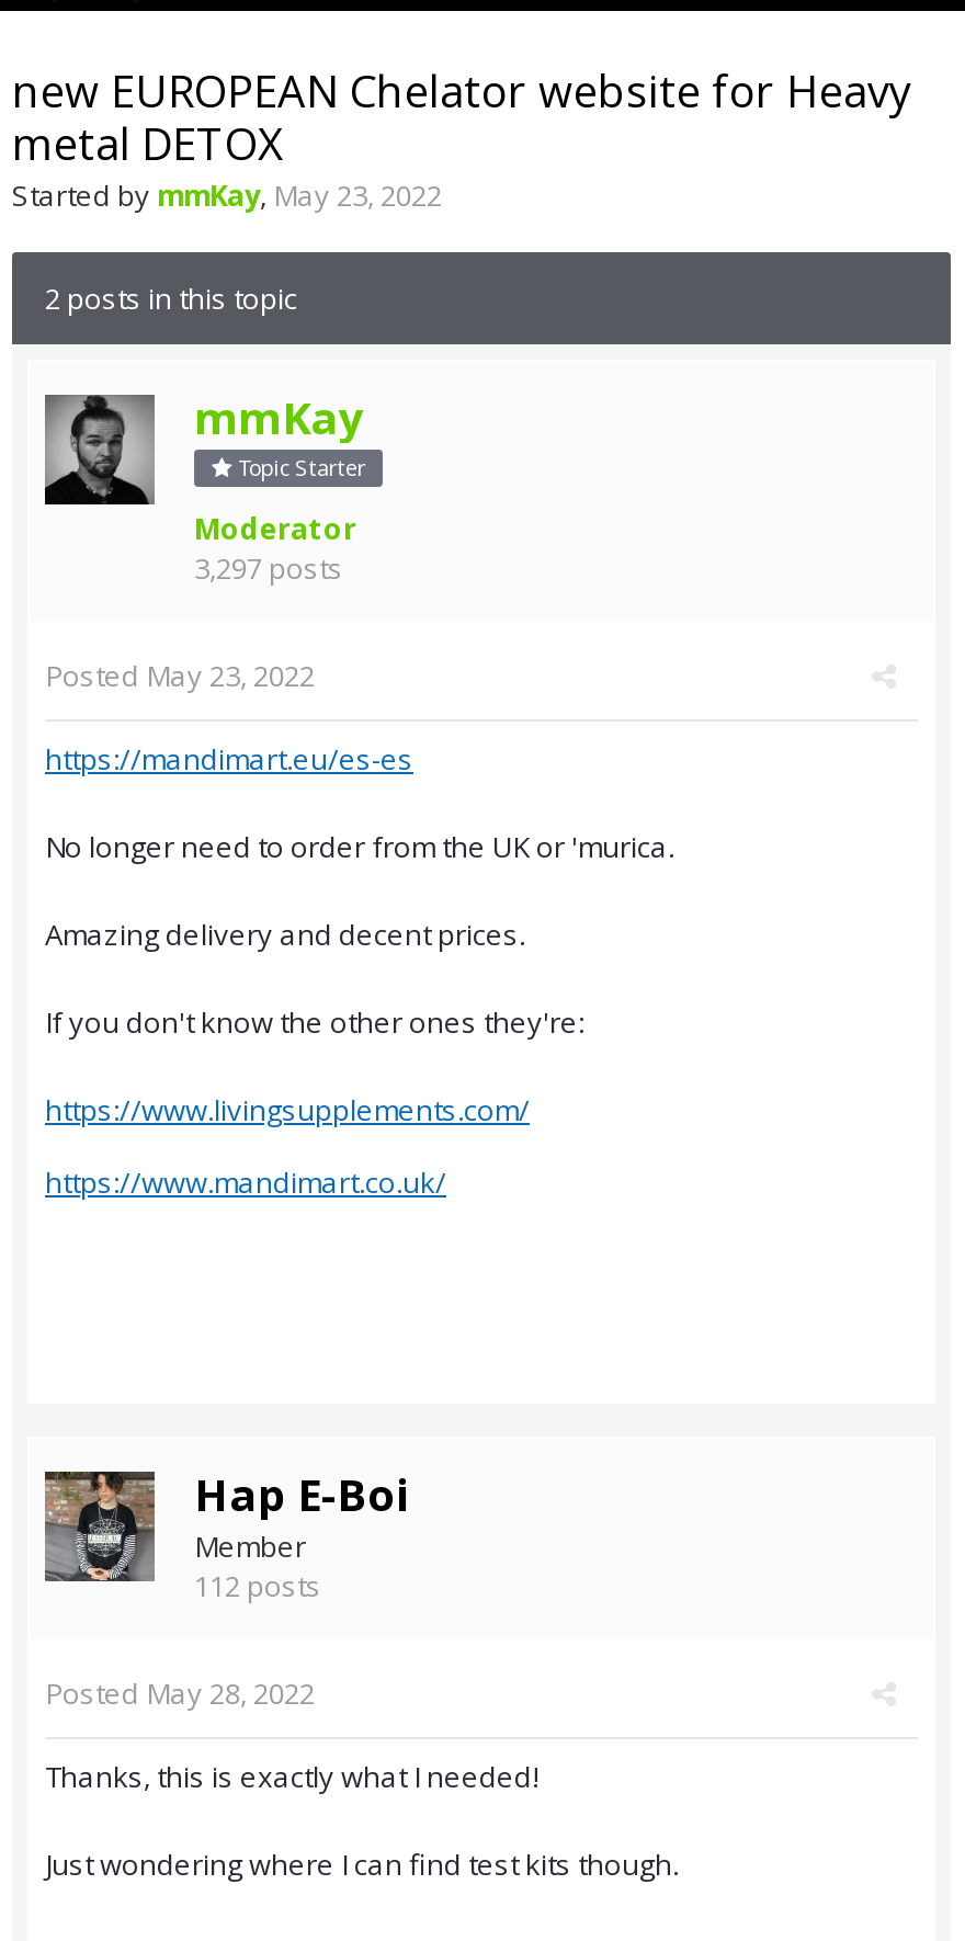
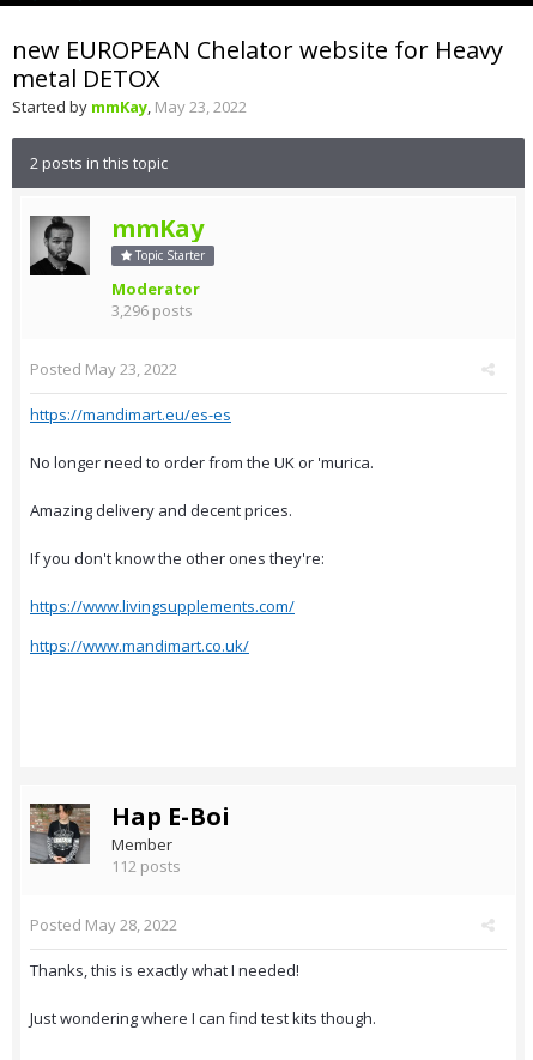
[194,549,343,588] 3,297 posts -> [111,300,193,321] 3,296 posts

